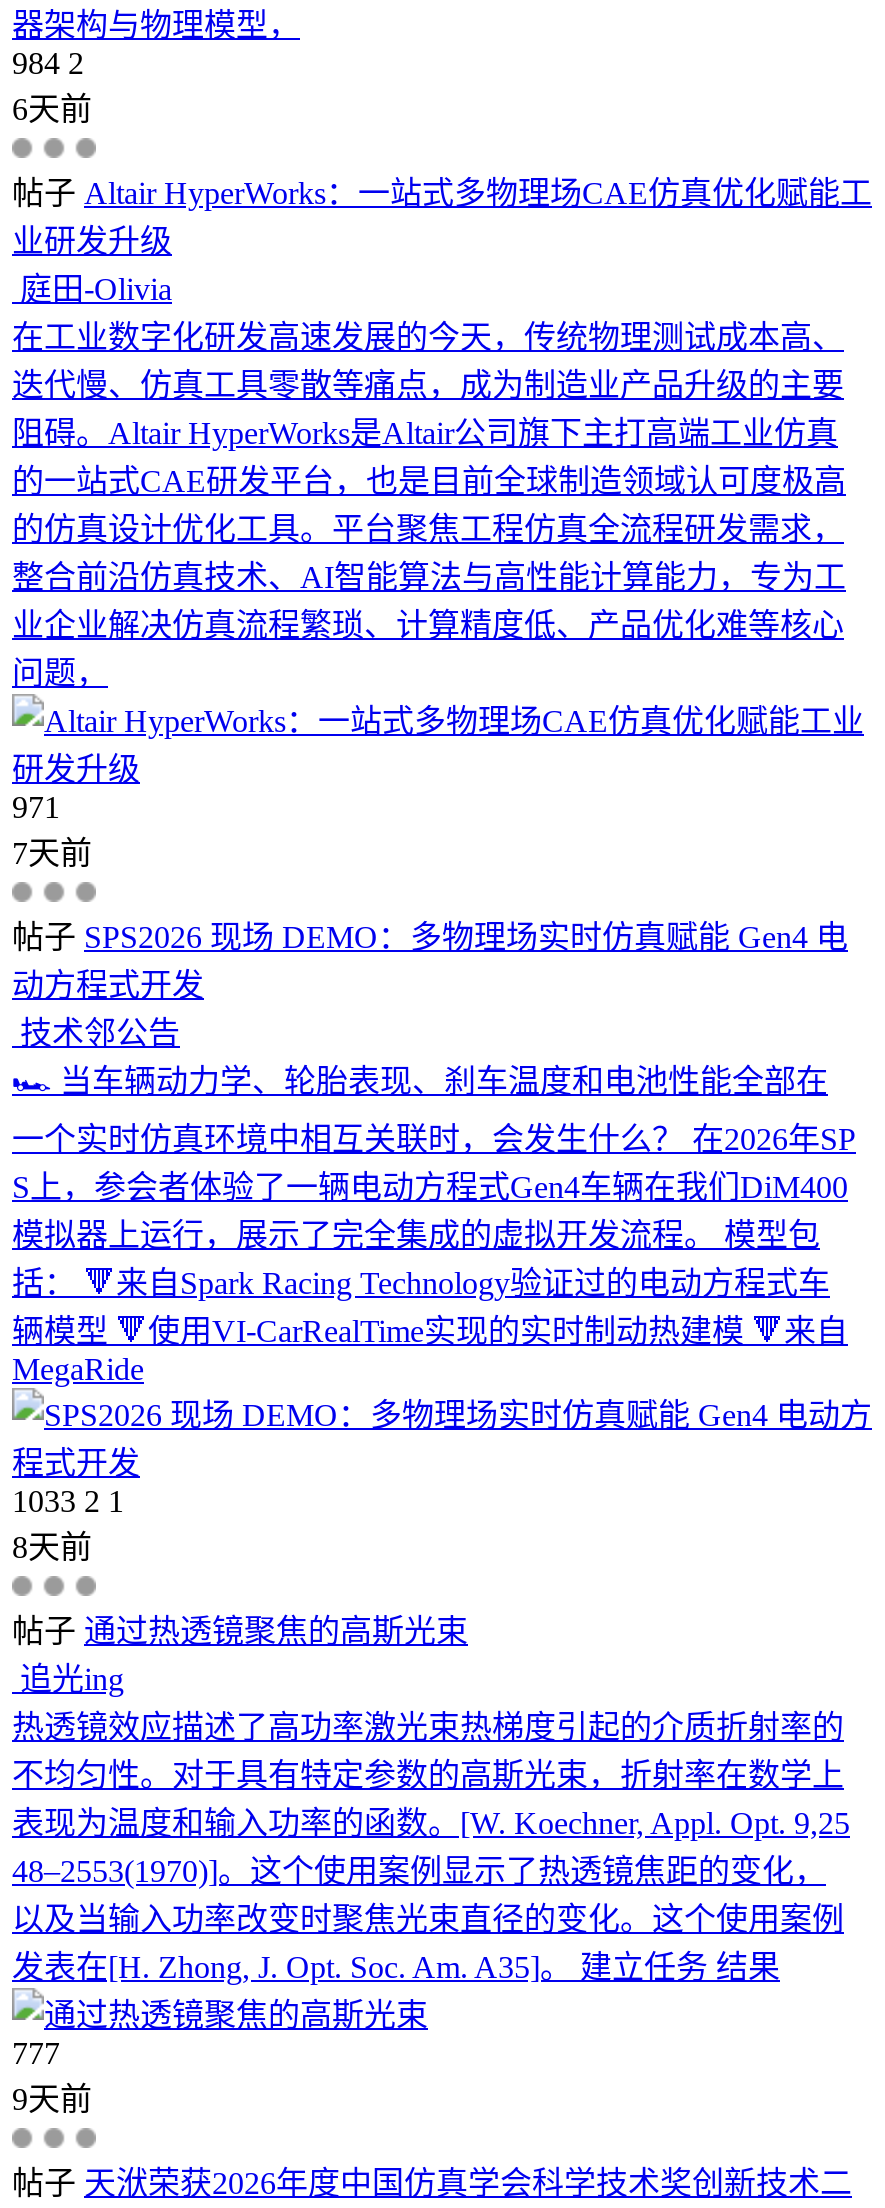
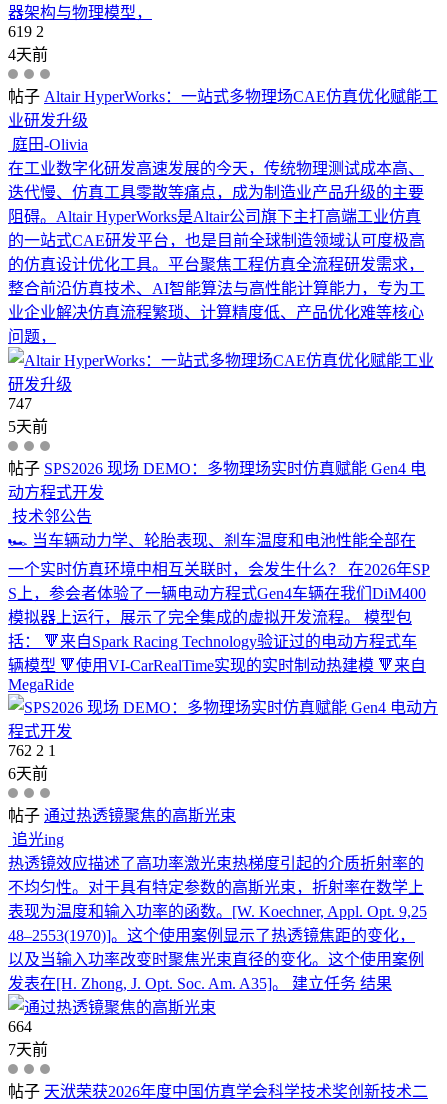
[12,46,84,80] 984 2 -> [8,23,44,40] 619 2
[12,92,92,126] 6天前 -> [8,46,48,63] 4天前
[12,790,60,824] 971 -> [8,395,32,412] 747
[12,836,92,870] 7天前 -> [8,418,48,435] 5天前
[12,1484,124,1518] 1033 2 1 -> [8,742,56,759] 762 2 1
[12,1530,92,1564] 8天前 -> [8,765,48,782] 6天前
[12,2036,60,2070] 777 -> [8,1018,32,1035] 664
[12,2082,92,2116] 9天前 -> [8,1041,48,1058] 7天前

